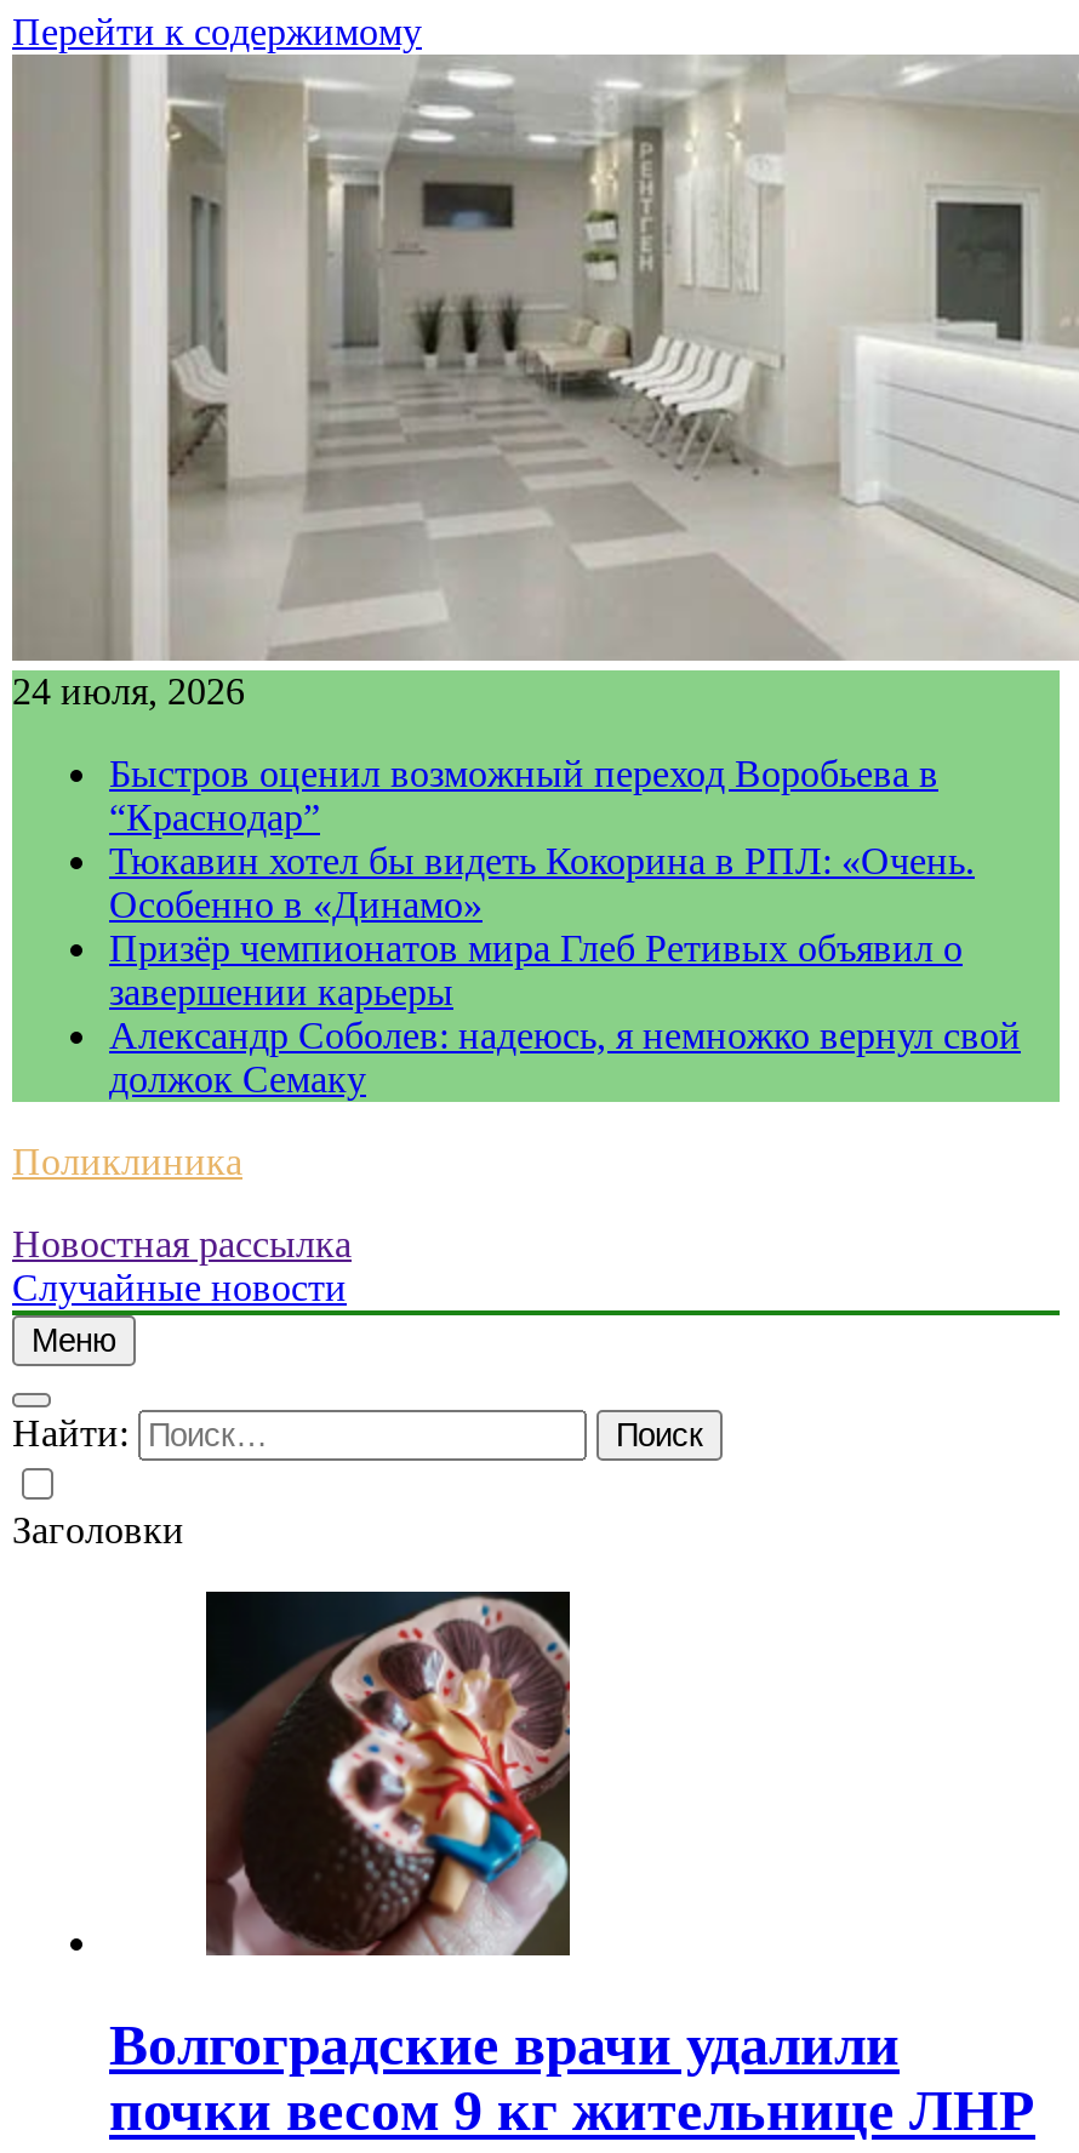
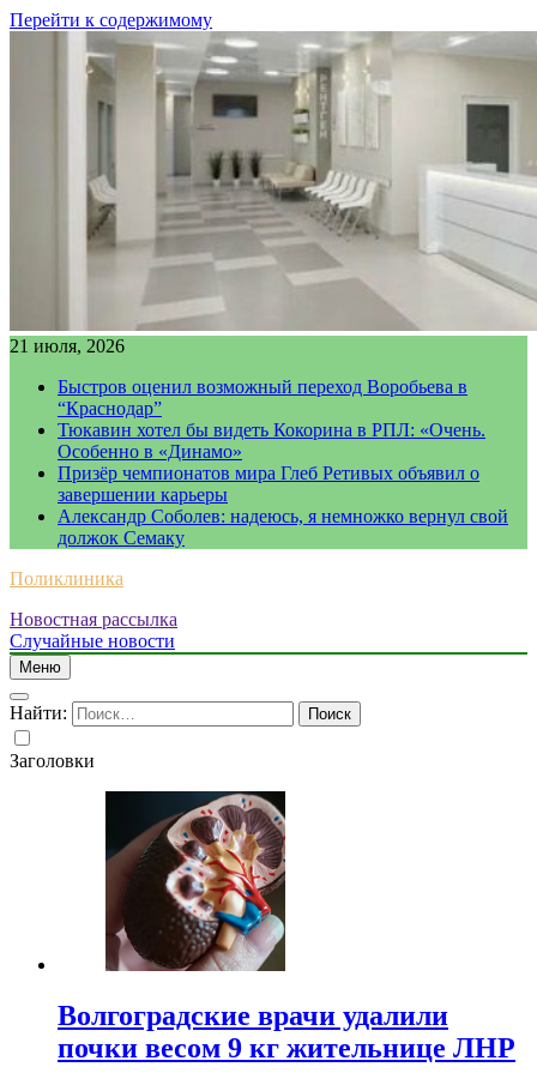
[12,670,245,712] 24 июля, 2026 -> [10,336,125,356] 21 июля, 2026

